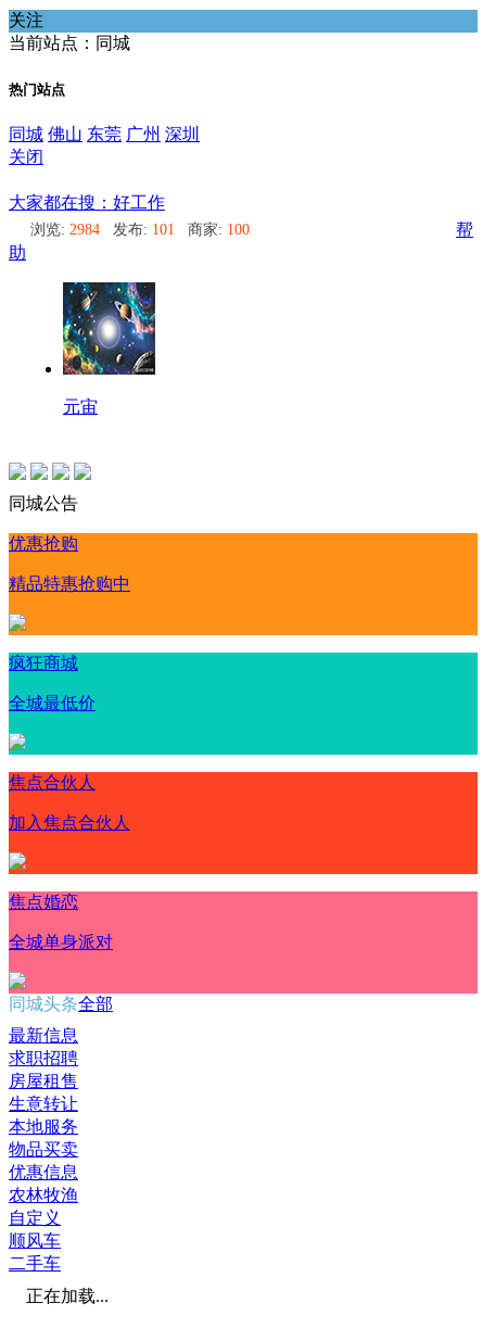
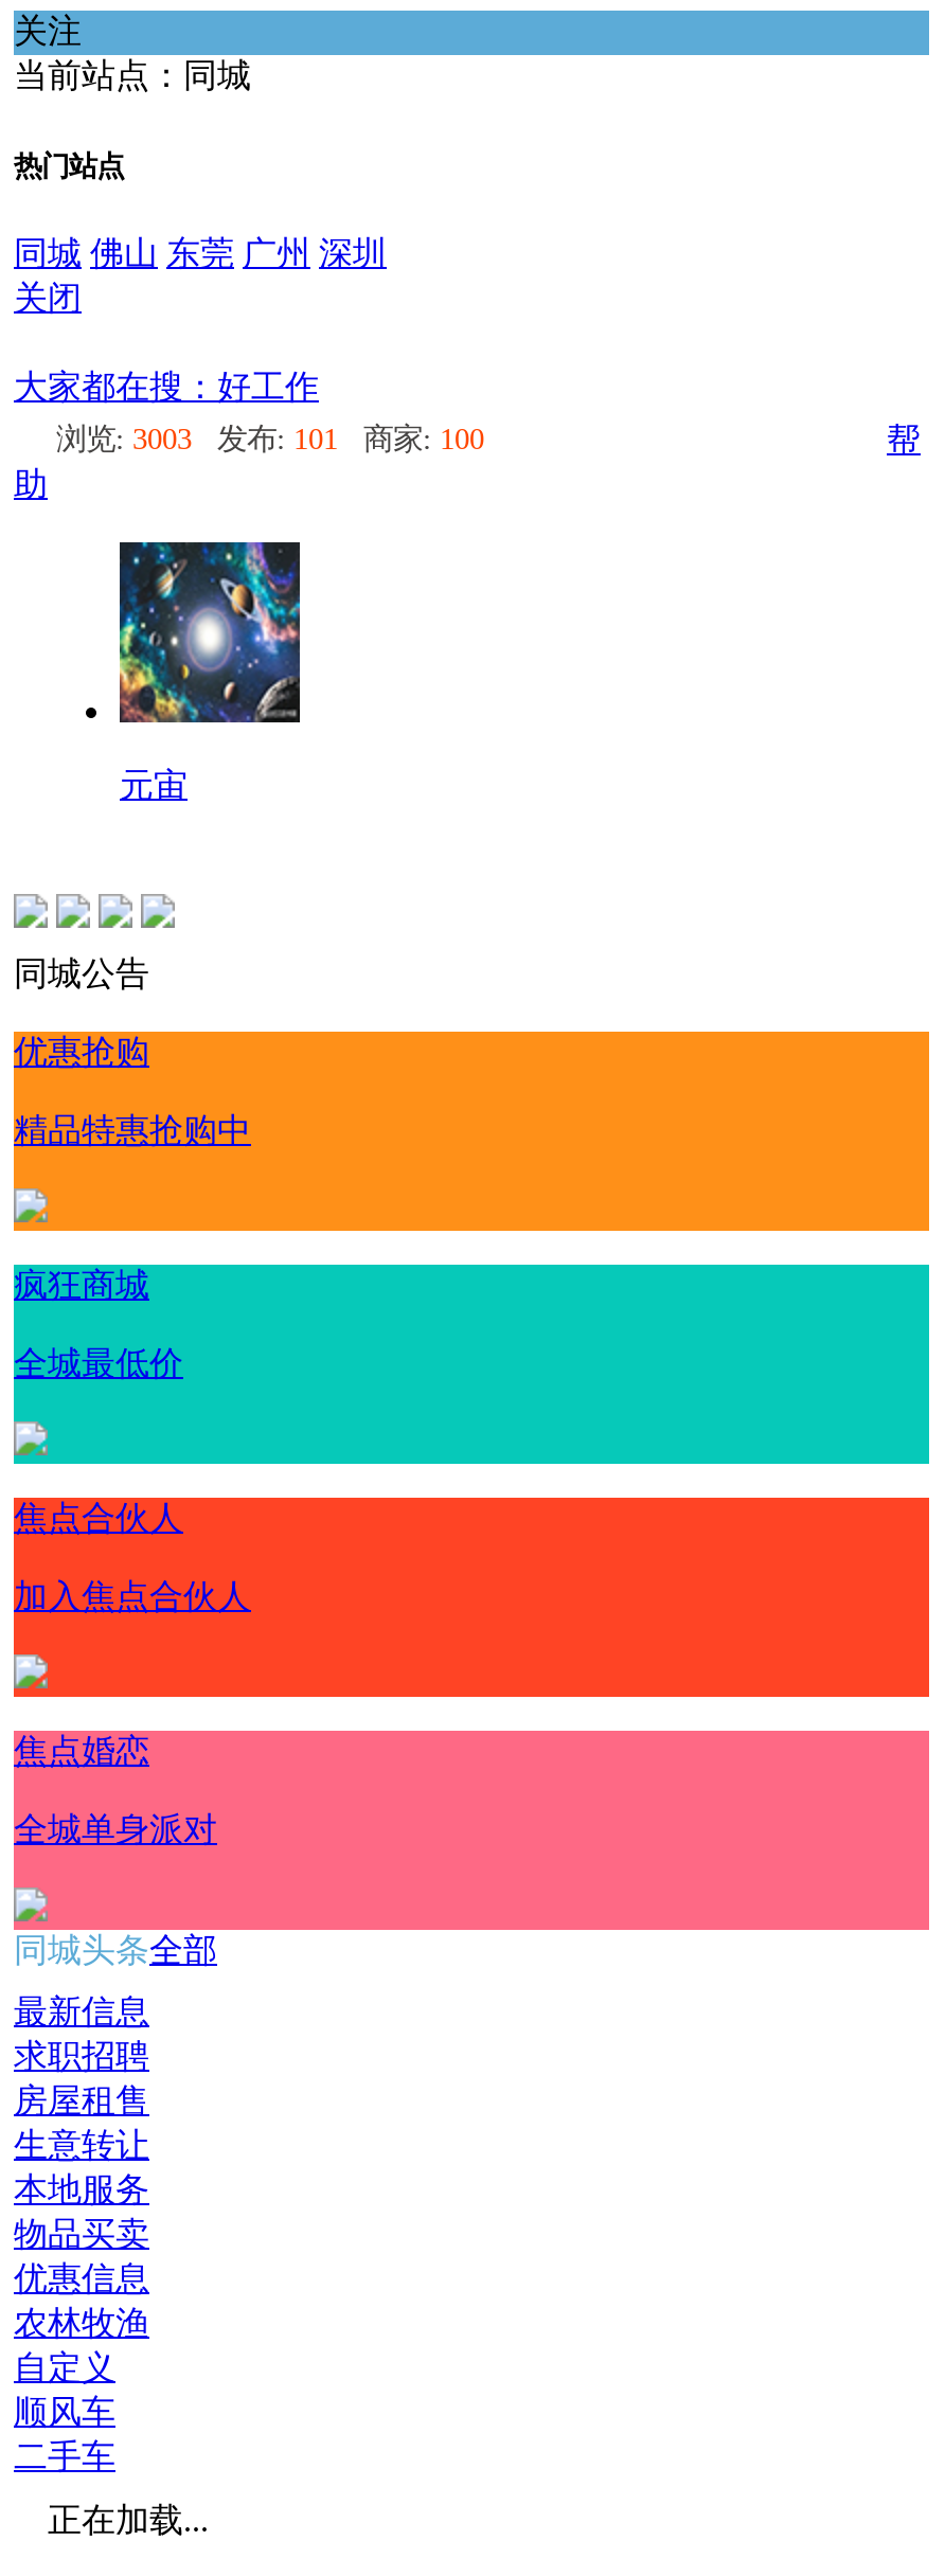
[30,220,254,237] 浏览: 2984发布: 101商家: 100 -> [56,421,493,455] 浏览: 3003发布: 101商家: 100

